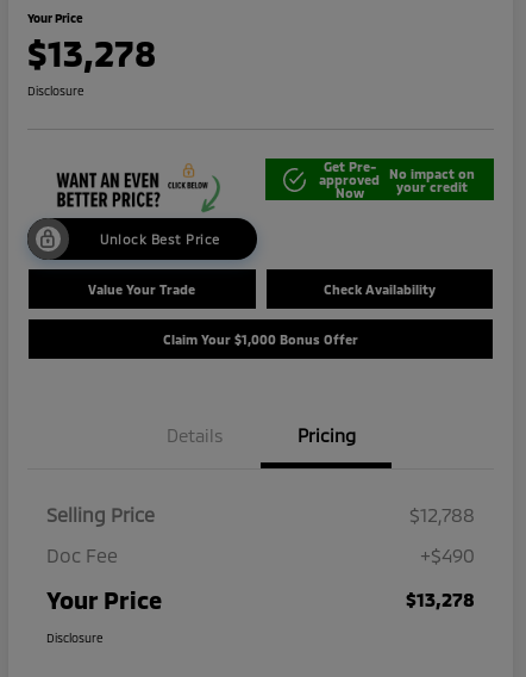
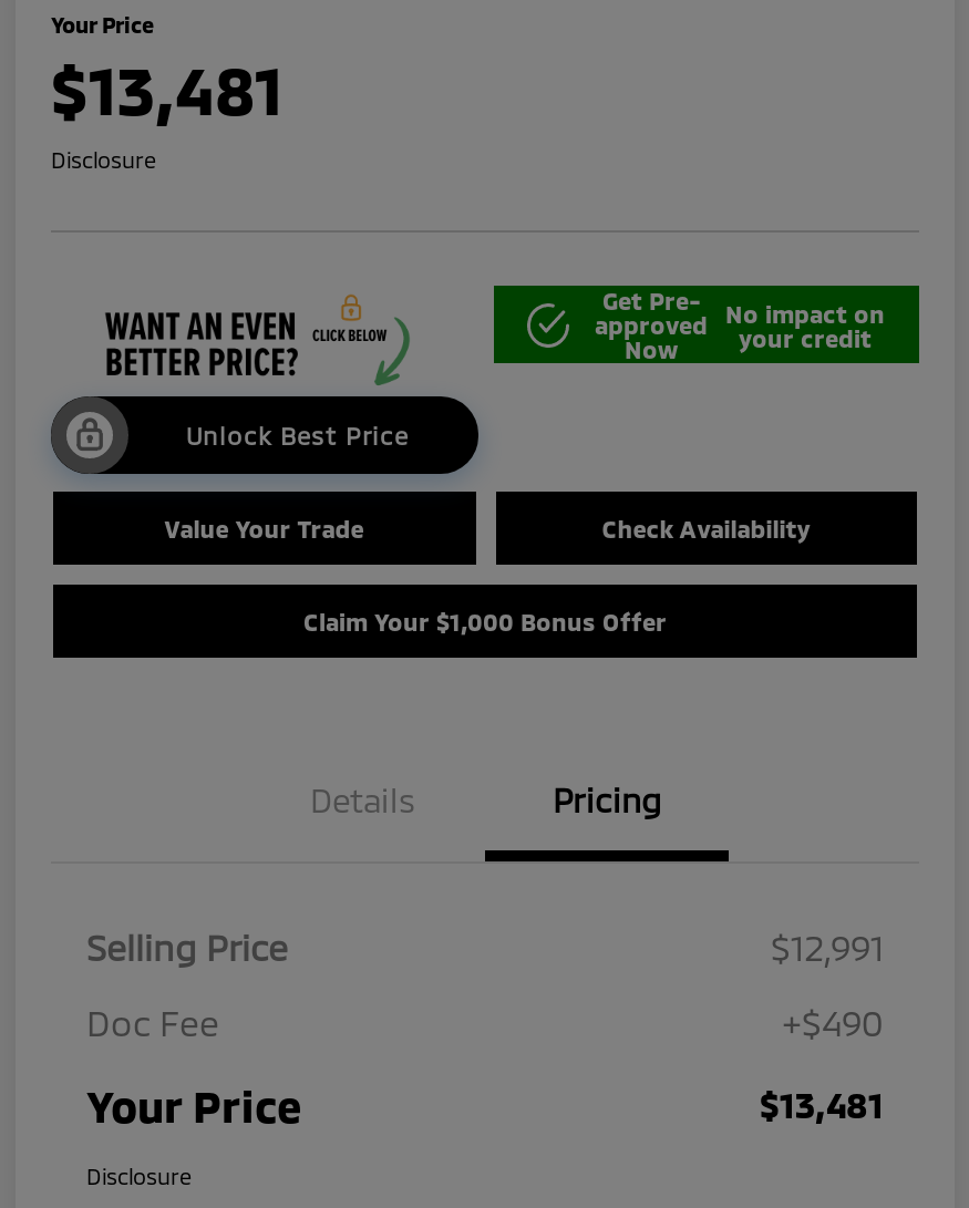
[27,31,156,74] $13,278 -> [51,50,284,129] $13,481
[409,503,475,526] $12,788 -> [771,927,884,969] $12,991
[406,588,475,611] $13,278 -> [760,1084,884,1126] $13,481

